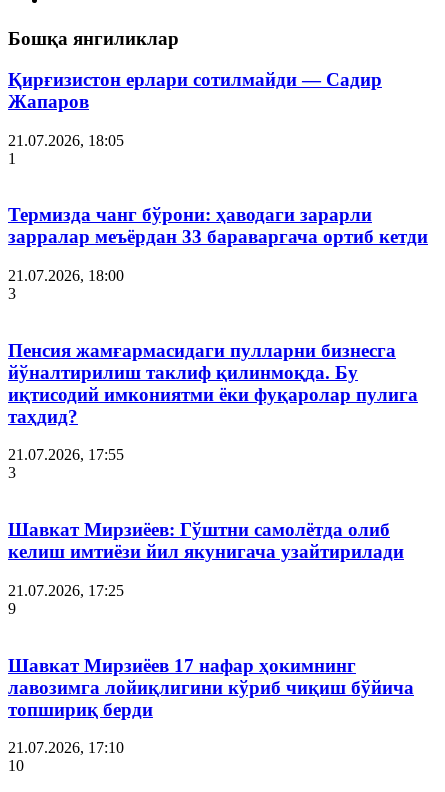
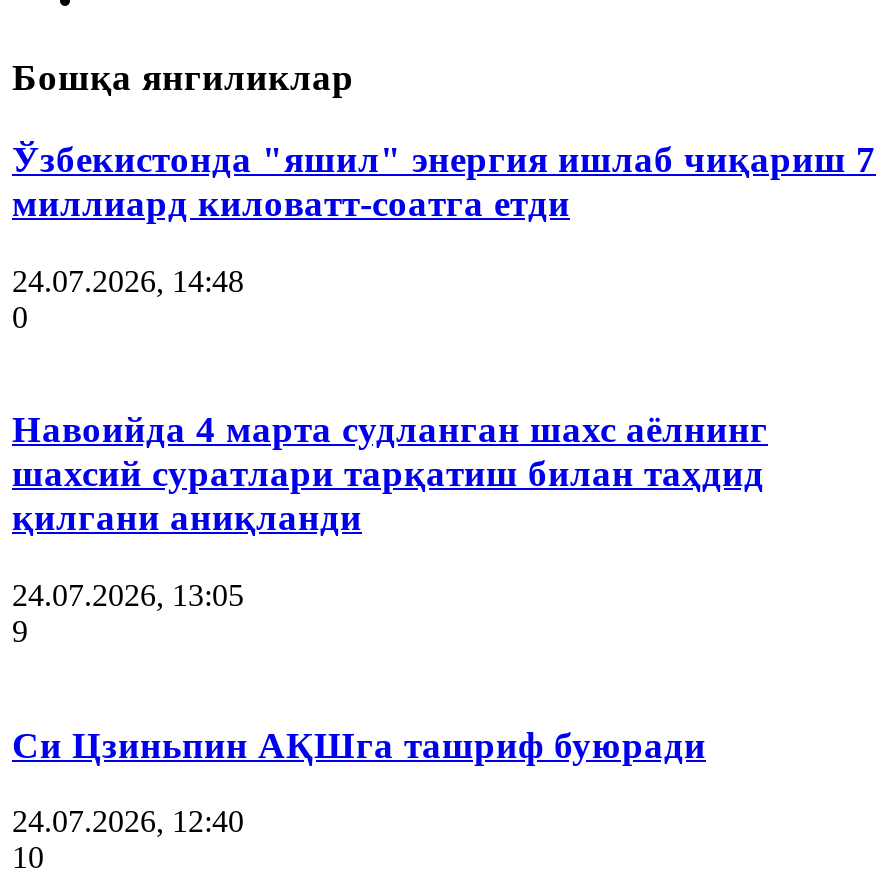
[8,69,428,599] Қирғизистон ерлари сотилмайди — Садир | Жапаров | 21.07.2026, 18:05 | 1 | Термизда чанг бўрони: ҳаводаги зарарли | зарралар меъёрдан 33 бараваргача ортиб кетди | 21.07.2026, 18:00 | 3 | Пенсия жамғармасидаги пулларни бизнесга | йўналтирилиш таклиф қилинмоқда. Бу | иқтисодий имкониятми ёки фуқаролар пулига | таҳдид? | 21.07.2026, 17:55 | 3 | Шавкат Мирзиёев: Гўштни самолётда олиб | келиш имтиёзи йил якунигача узайтирилади | 21.07.2026, 17:25 -> [12,138,876,612] Ўзбекистонда "яшил" энергия ишлаб чиқариш 7 | миллиард киловатт-соатга етди | 24.07.2026, 14:48 | 0 | Навоийда 4 марта судланган шахс аёлнинг | шахсий суратлари тарқатиш билан таҳдид | қилгани аниқланди | 24.07.2026, 13:05
[8,655,414,720] Шавкат Мирзиёев 17 нафар ҳокимнинг | лавозимга лойиқлигини кўриб чиқиш бўйича | топшириқ берди -> [12,724,706,766] Си Цзиньпин АҚШга ташриф буюради
[8,739,124,756] 21.07.2026, 17:10 -> [12,805,244,839] 24.07.2026, 12:40

